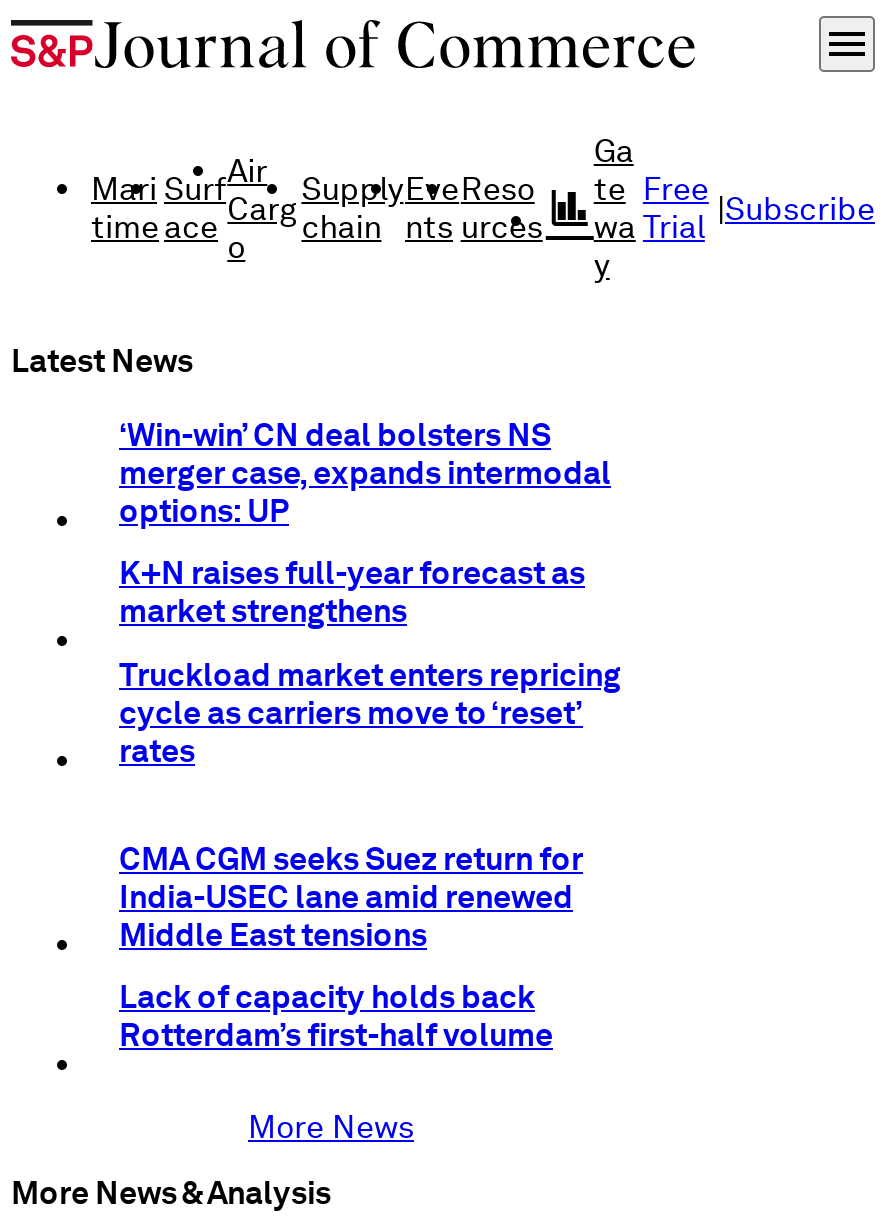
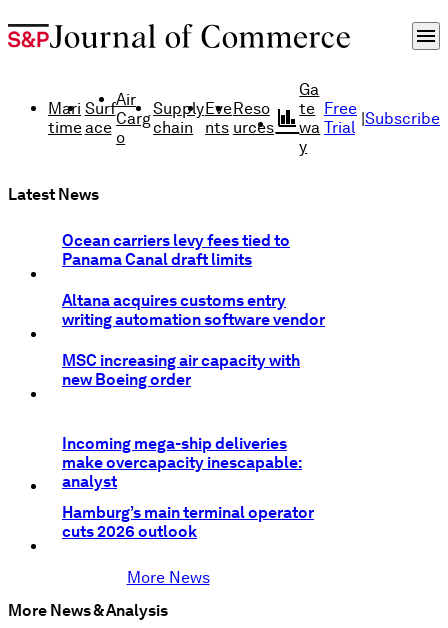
[119,416,611,530] ‘Win-win’ CN deal bolsters NS | merger case, expands intermodal | options: UP -> [62,231,290,269] Ocean carriers levy fees tied to | Panama Canal draft limits
[119,555,585,631] K+N raises full-year forecast as | market strengthens -> [62,291,325,329] Altana acquires customs entry | writing automation software vendor
[119,656,621,770] Truckload market enters repricing | cycle as carriers move to ‘reset’ | rates -> [62,351,300,389] MSC increasing air capacity with | new Boeing order
[119,840,583,954] CMA CGM seeks Suez return for | India-USEC lane amid renewed | Middle East tensions -> [62,434,302,491] Incoming mega-ship deliveries | make overcapacity inescapable: | analyst
[119,979,553,1055] Lack of capacity holds back | Rotterdam’s first-half volume -> [62,503,314,541] Hamburg’s main terminal operator | cuts 2026 outlook

